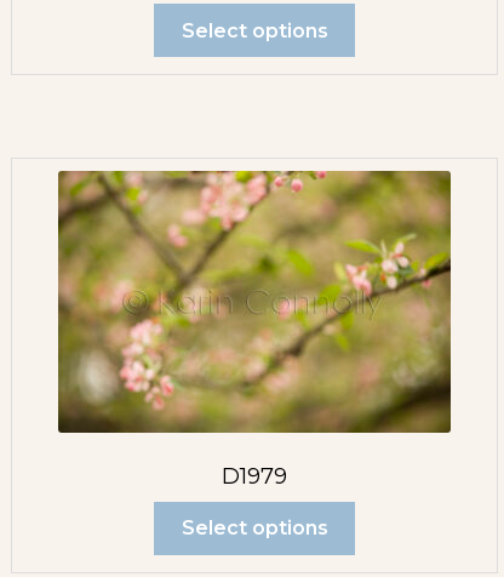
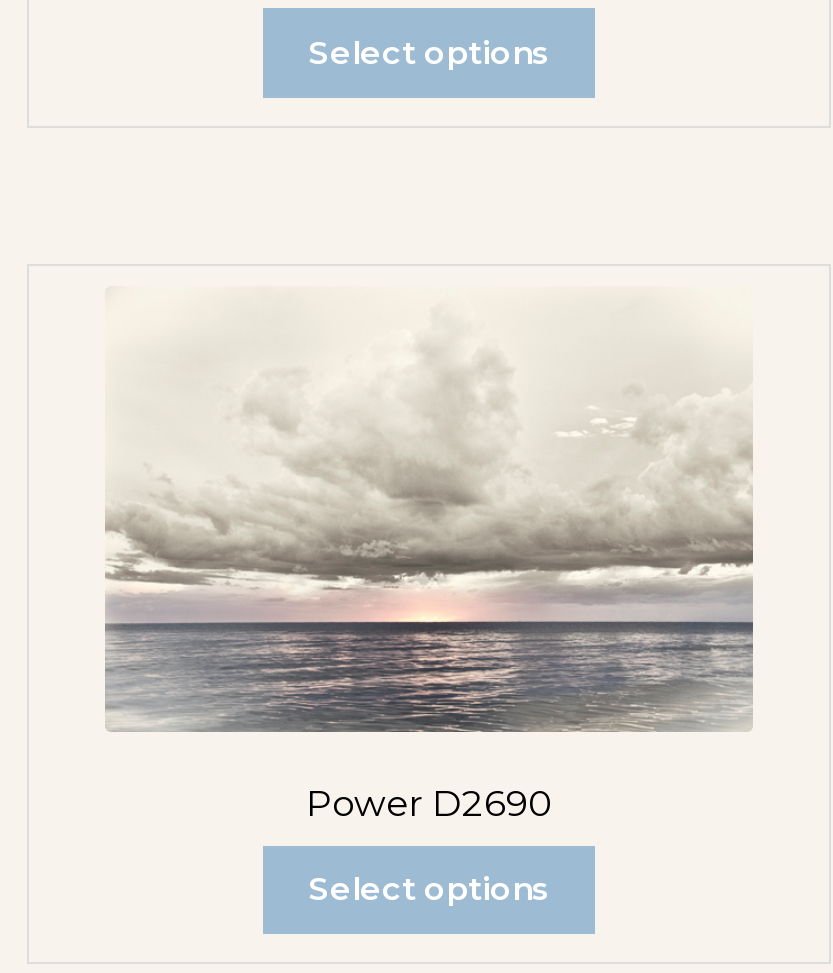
[57,170,452,489] [image] | D1979 -> [103,299,755,825] [image] | Power D2690

